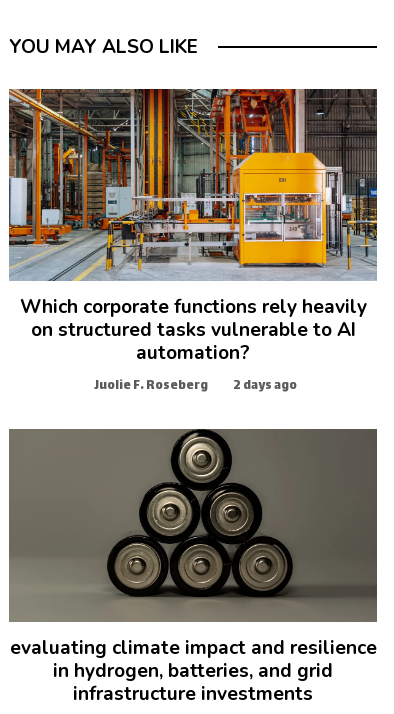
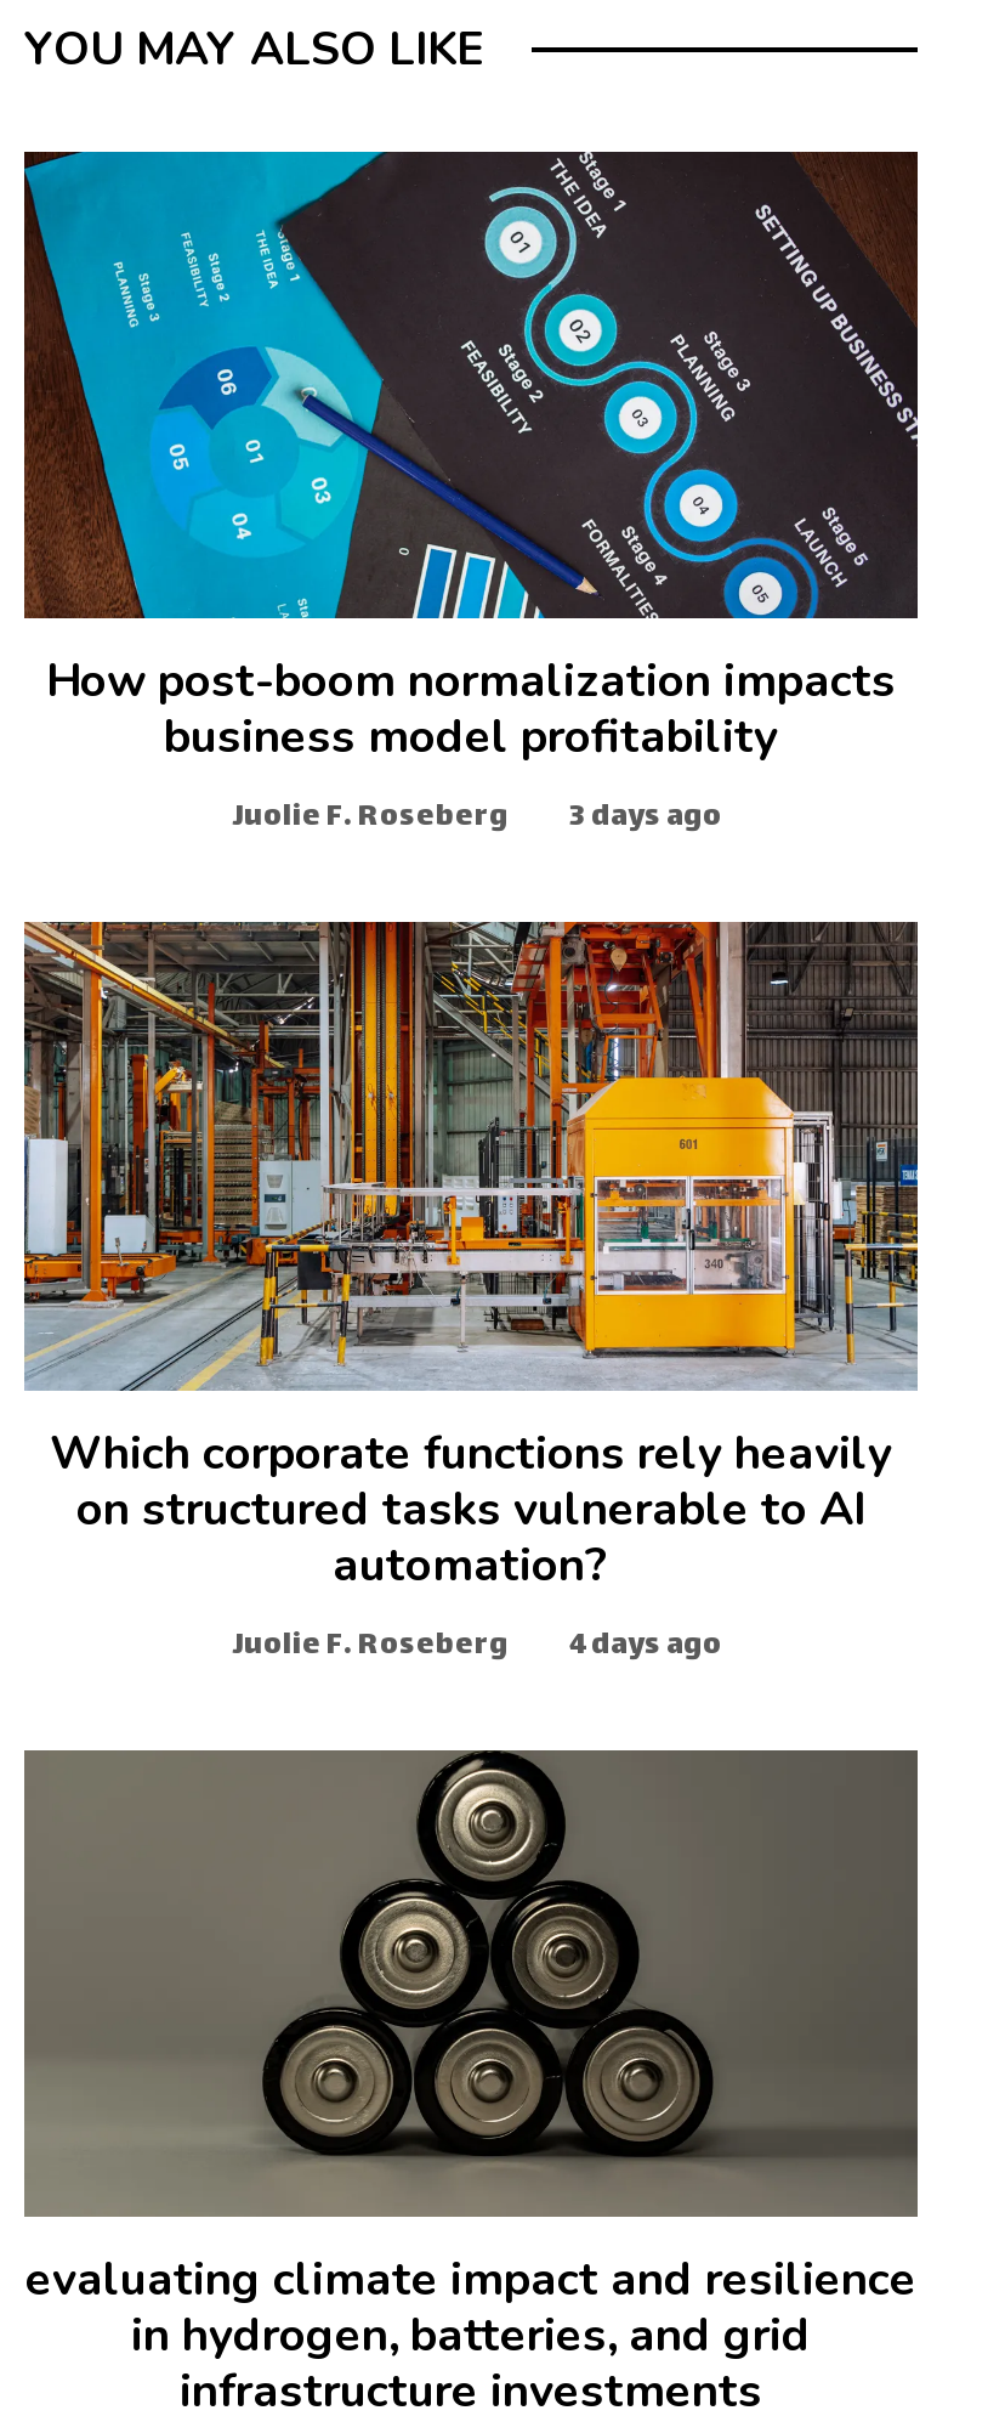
none -> [22,149,920,845] [image] | How post-boom normalization impacts | business model profitability | Juolie F. Roseberg | 3 days ago
[94,376,297,397] Juolie F. Roseberg 2 days ago -> [232,1620,722,1671] Juolie F. Roseberg 4 days ago

